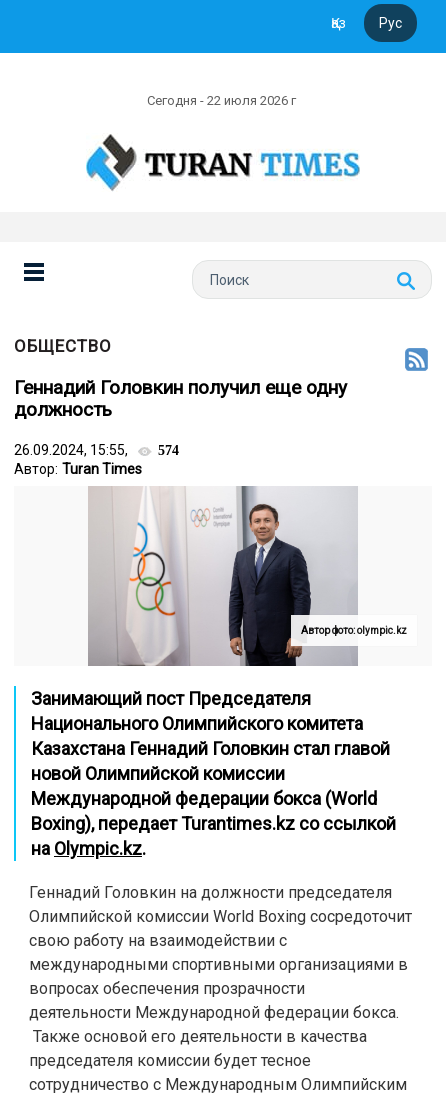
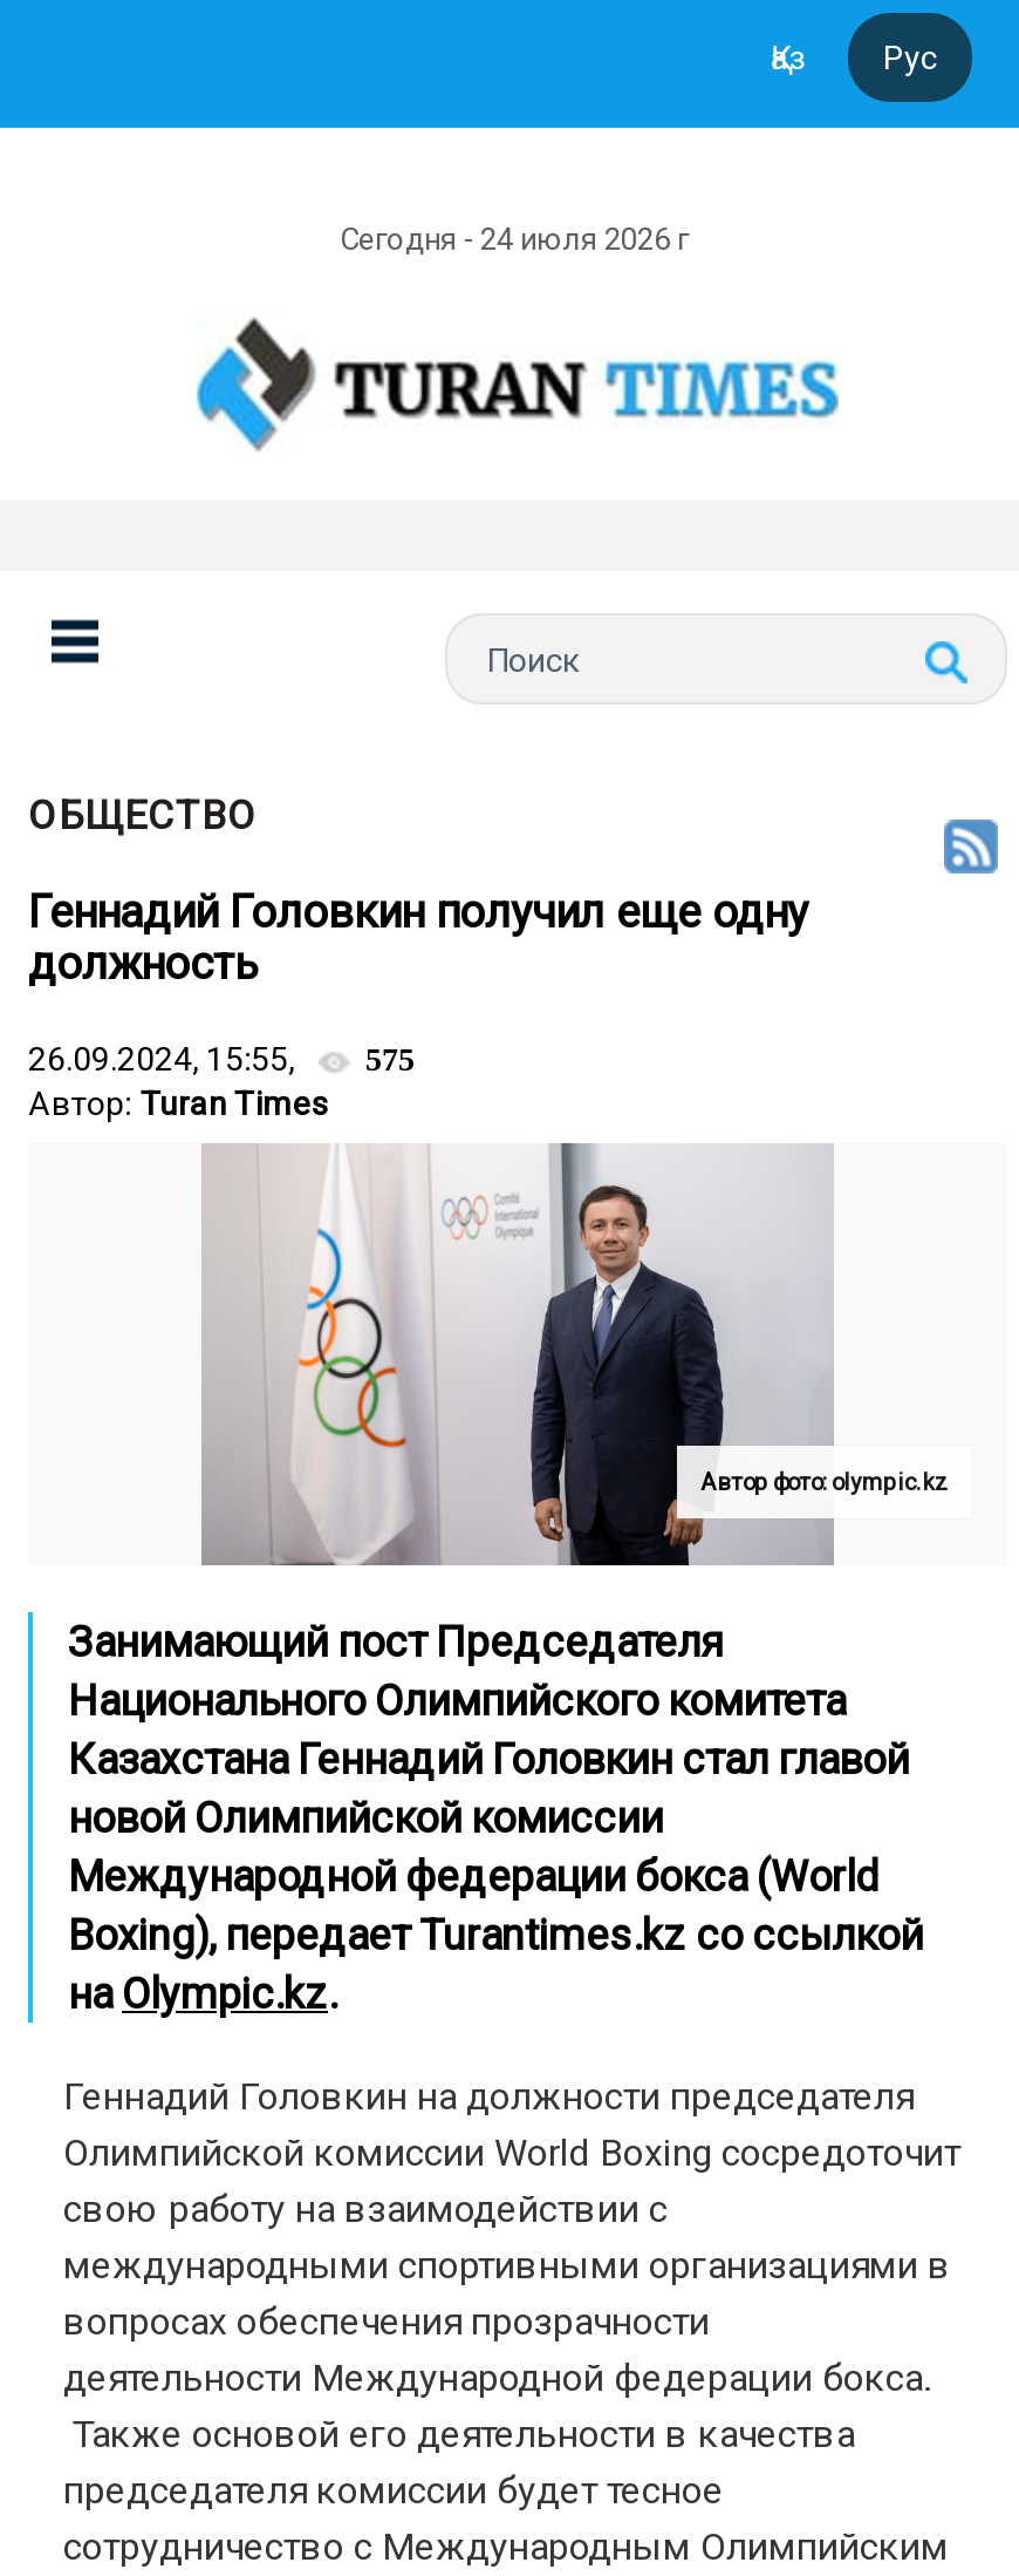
[147,93,299,108] Сегодня - 22 июля 2026 г -> [340,222,696,257] Сегодня - 24 июля 2026 г
[14,442,179,458] 26.09.2024, 15:55, 574 -> [28,1040,415,1078] 26.09.2024, 15:55, 575

